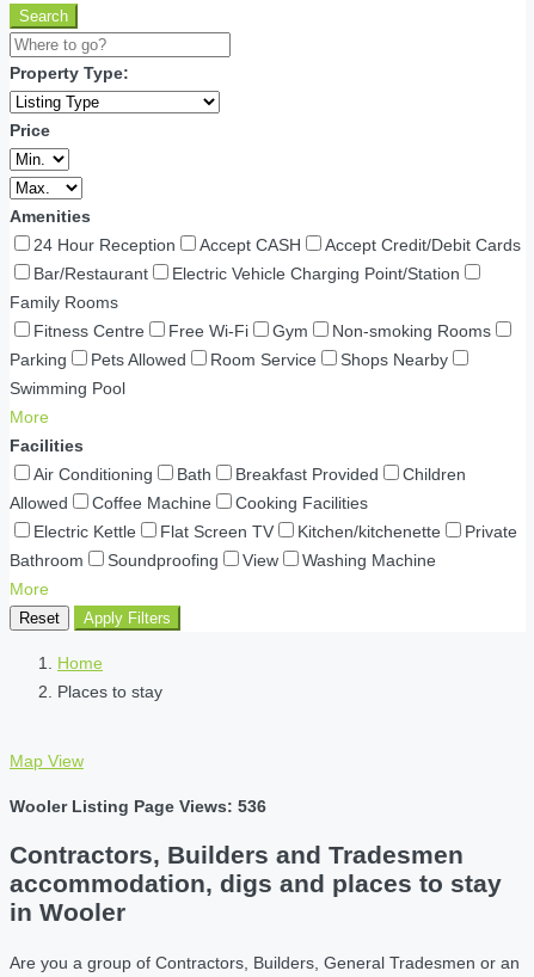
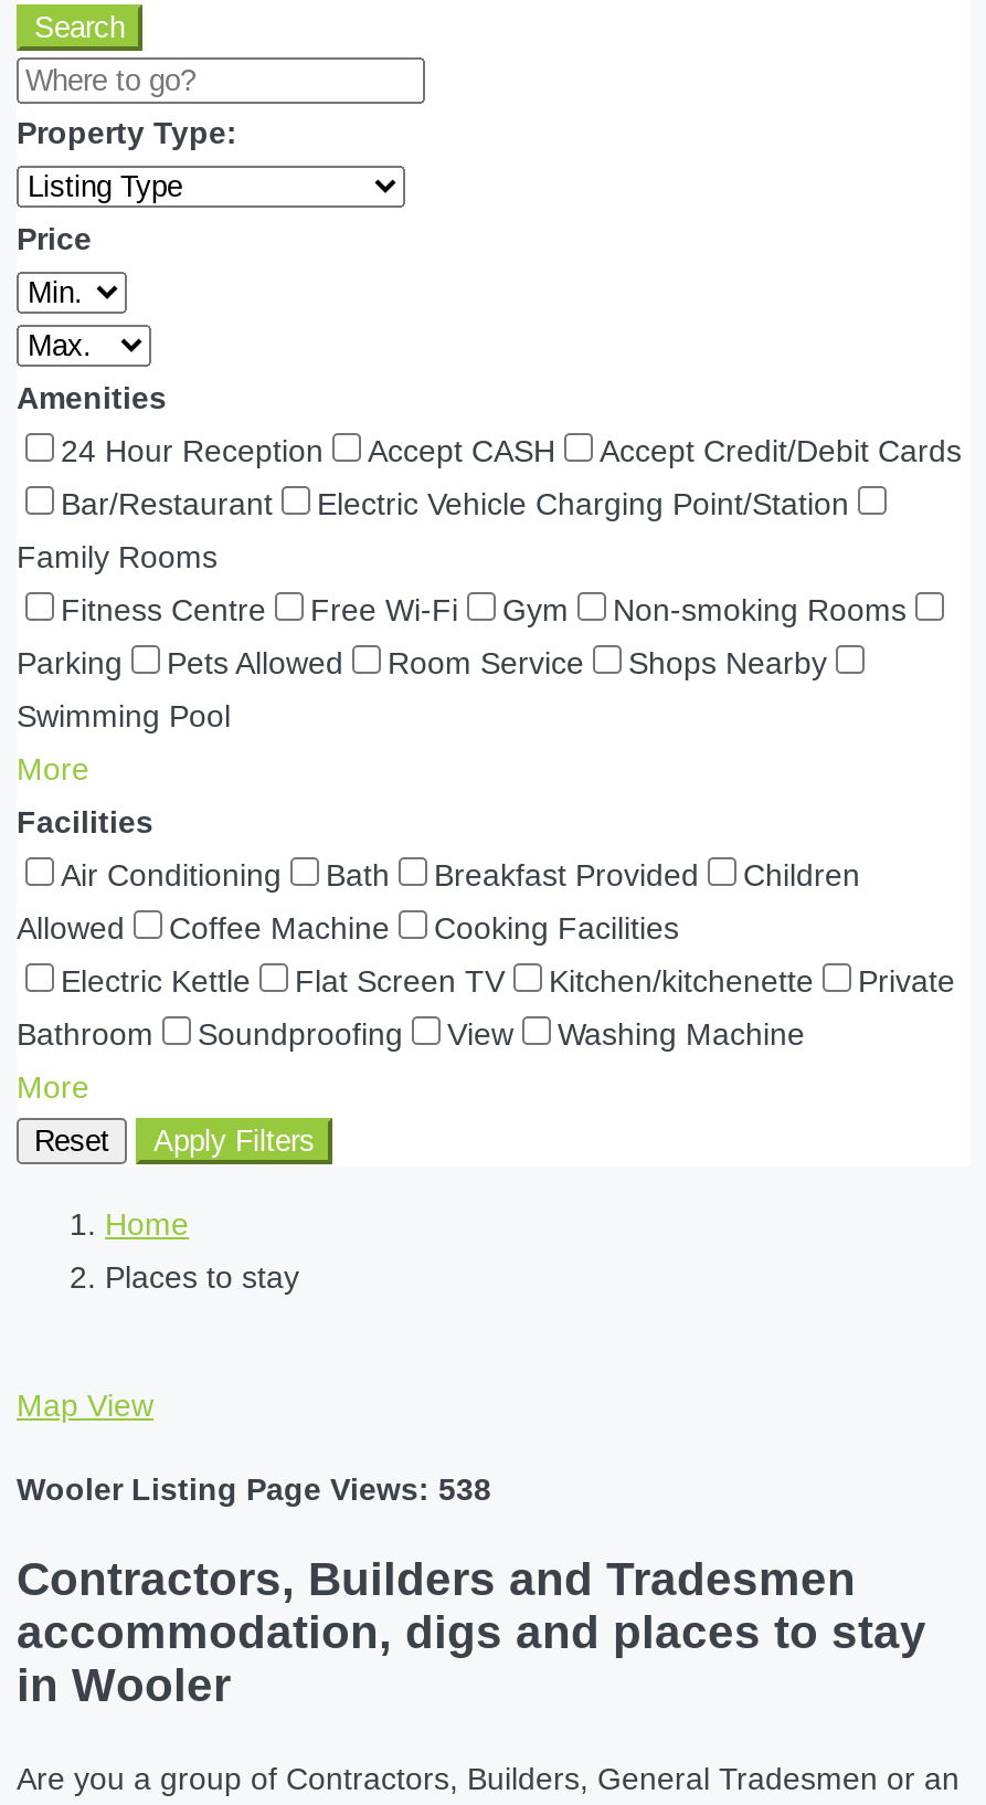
[10,797,266,816] Wooler Listing Page Views: 536 -> [17,1471,491,1507] Wooler Listing Page Views: 538

